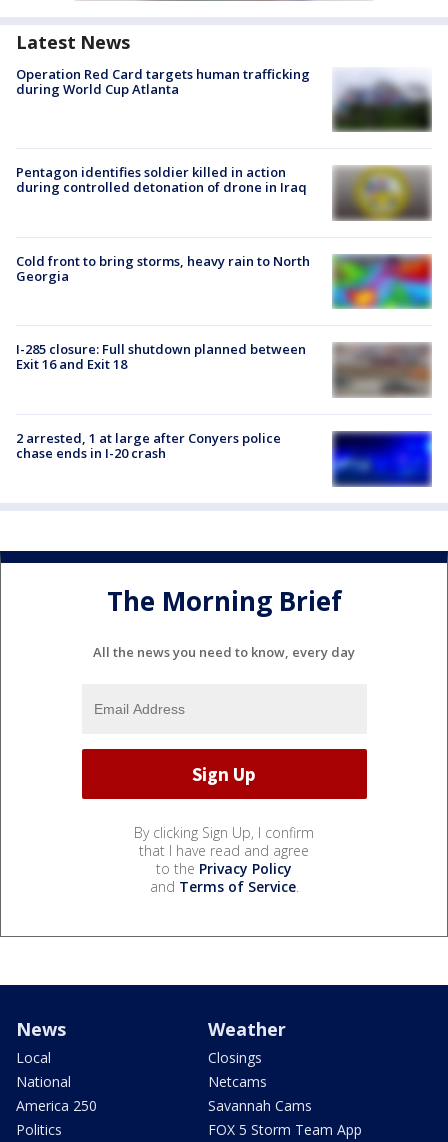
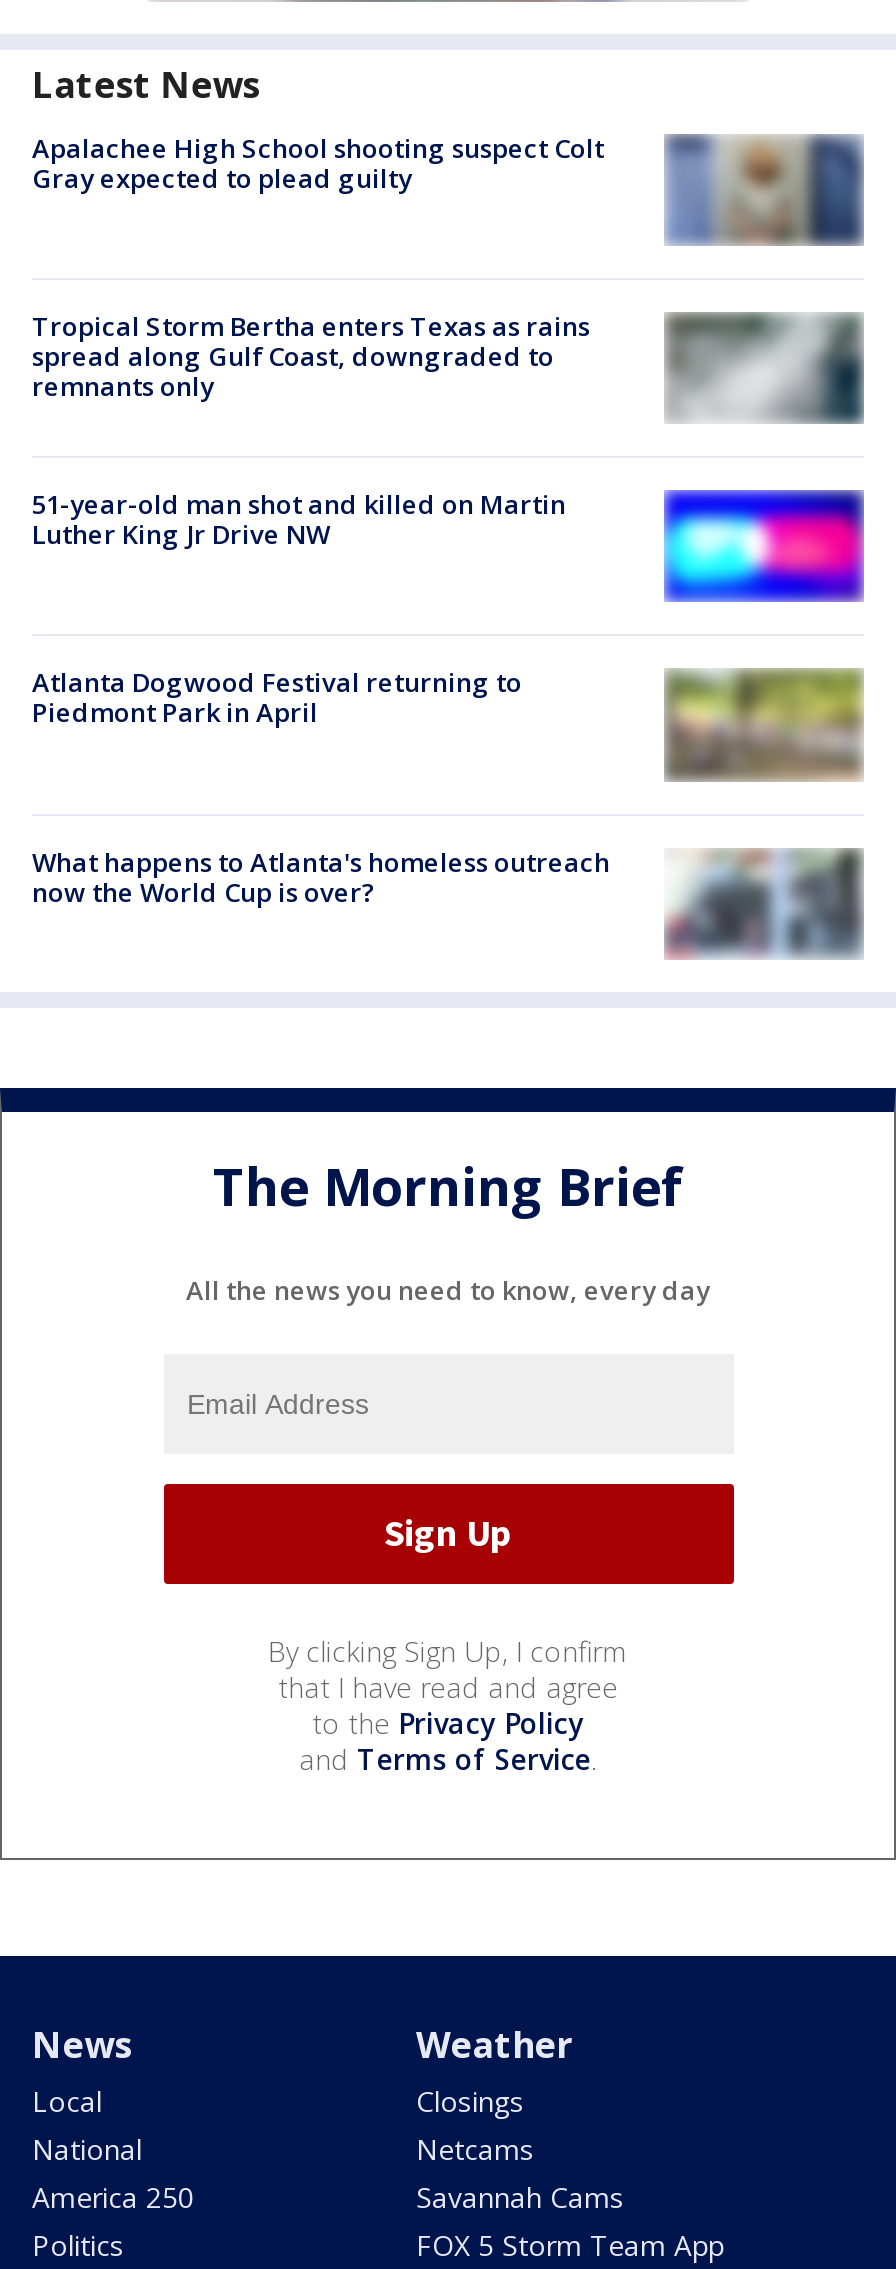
[16,65,432,133] [image] | Operation Red Card targets human trafficking | during World Cup Atlanta -> [32,129,864,250] [image] | Apalachee High School shooting suspect Colt | Gray expected to plead guilty
[16,163,432,222] [image] | Pentagon identifies soldier killed in action | during controlled detonation of drone in Iraq -> [32,308,862,428] [image] | Tropical Storm Bertha enters Texas as rains | spread along Gulf Coast, downgraded to | remnants only
[16,252,310,285] Cold front to bring storms, heavy rain to North | Georgia -> [32,486,566,552] 51-year-old man shot and killed on Martin | Luther King Jr Drive NW
[331,252,432,310] [image] -> [662,488,866,604] [image]
[16,340,306,373] I-285 closure: Full shutdown planned between | Exit 16 and Exit 18 -> [32,665,522,731] Atlanta Dogwood Festival returning to | Piedmont Park in April
[338,342,431,394] [image] -> [668,668,862,774] [image]
[16,429,281,462] 2 arrested, 1 at large after Conyers police | chase ends in I-20 crash -> [32,843,610,909] What happens to Atlanta's homeless outreach | now the World Cup is over?
[331,430,432,487] [image] -> [664,846,864,958] [image]

